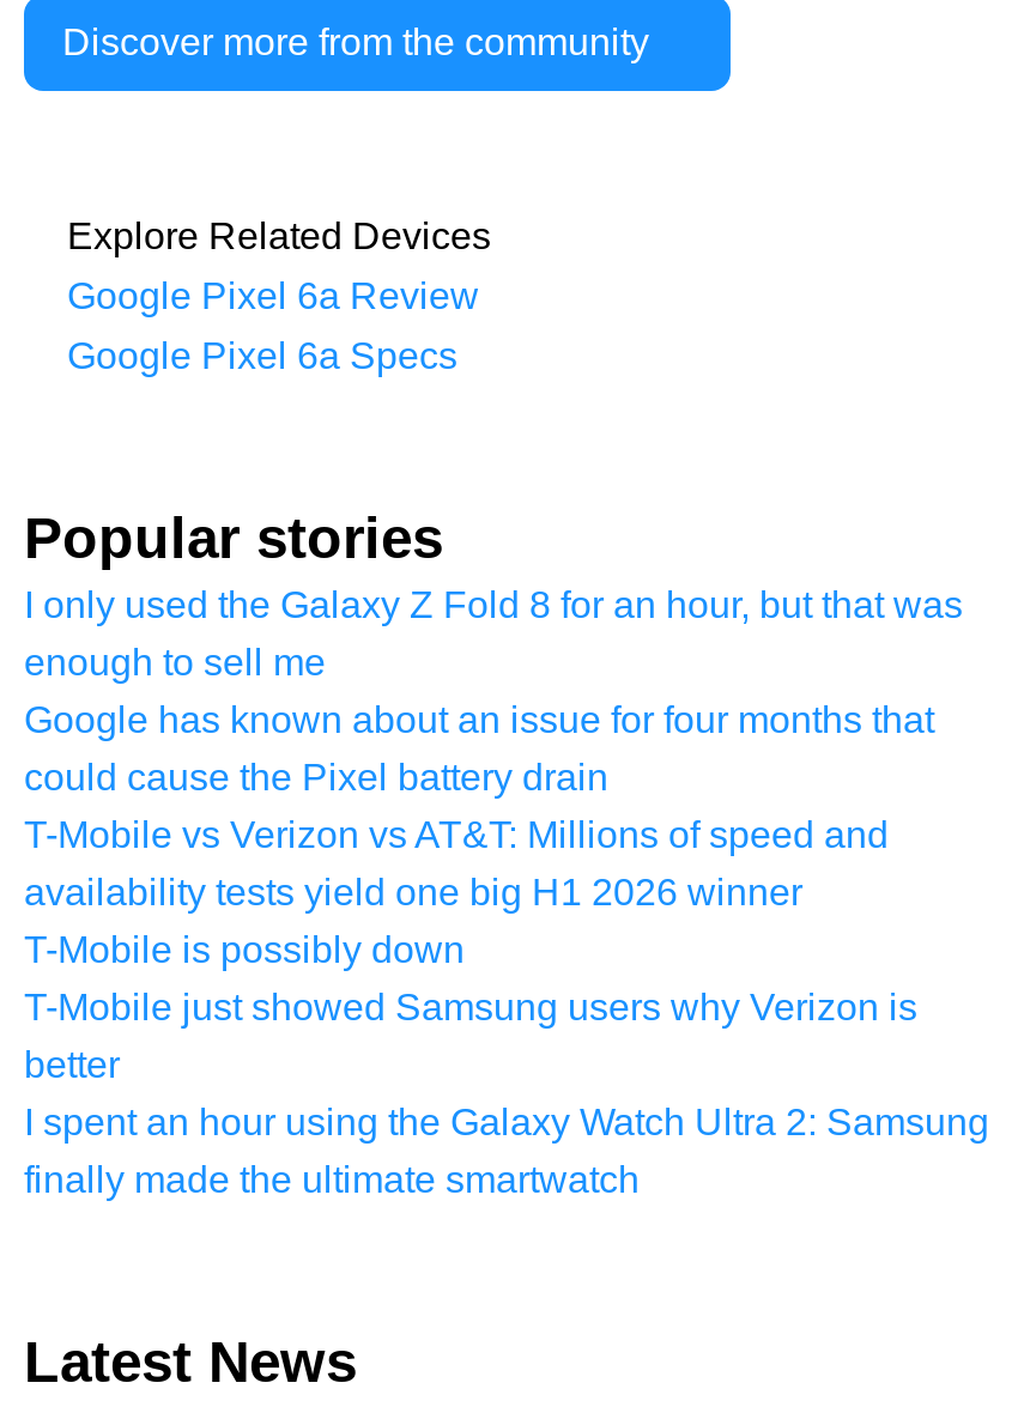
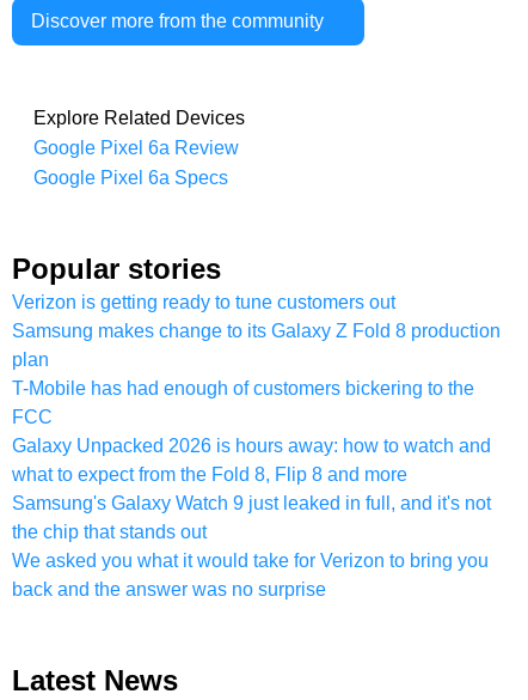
[24,583,989,1199] I only used the Galaxy Z Fold 8 for an hour, but that was | enough to sell me | Google has known about an issue for four months that | could cause the Pixel battery drain | T-Mobile vs Verizon vs AT&T: Millions of speed and | availability tests yield one big H1 2026 winner | T-Mobile is possibly down | T-Mobile just showed Samsung users why Verizon is | better | I spent an hour using the Galaxy Watch Ultra 2: Samsung | finally made the ultimate smartwatch -> [12,291,501,599] Verizon is getting ready to tune customers out | Samsung makes change to its Galaxy Z Fold 8 production | plan | T-Mobile has had enough of customers bickering to the | FCC | Galaxy Unpacked 2026 is hours away: how to watch and | what to expect from the Fold 8, Flip 8 and more | Samsung's Galaxy Watch 9 just leaked in full, and it's not | the chip that stands out | We asked you what it would take for Verizon to bring you | back and the answer was no surprise

